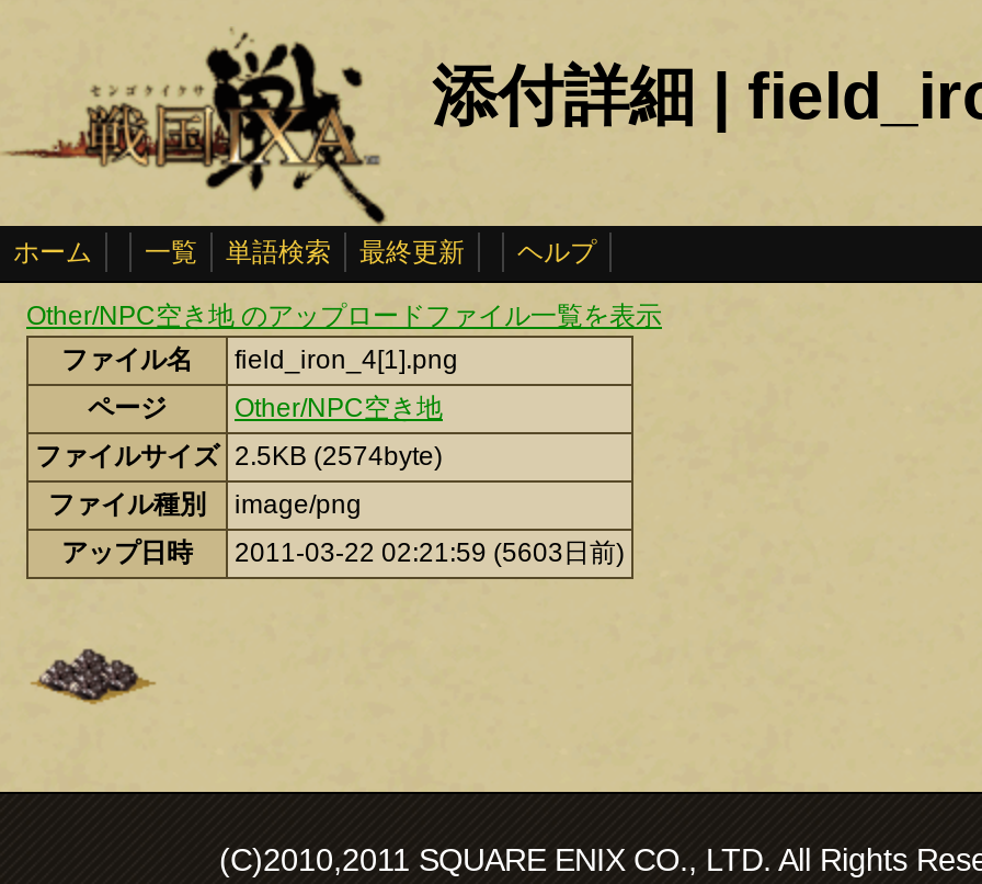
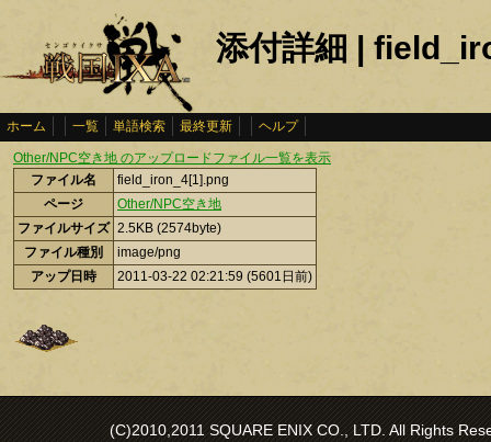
[61,537,625,568] アップ日時 2011-03-22 02:21:59 (5603日前) -> [31,269,312,284] アップ日時 2011-03-22 02:21:59 (5601日前)

